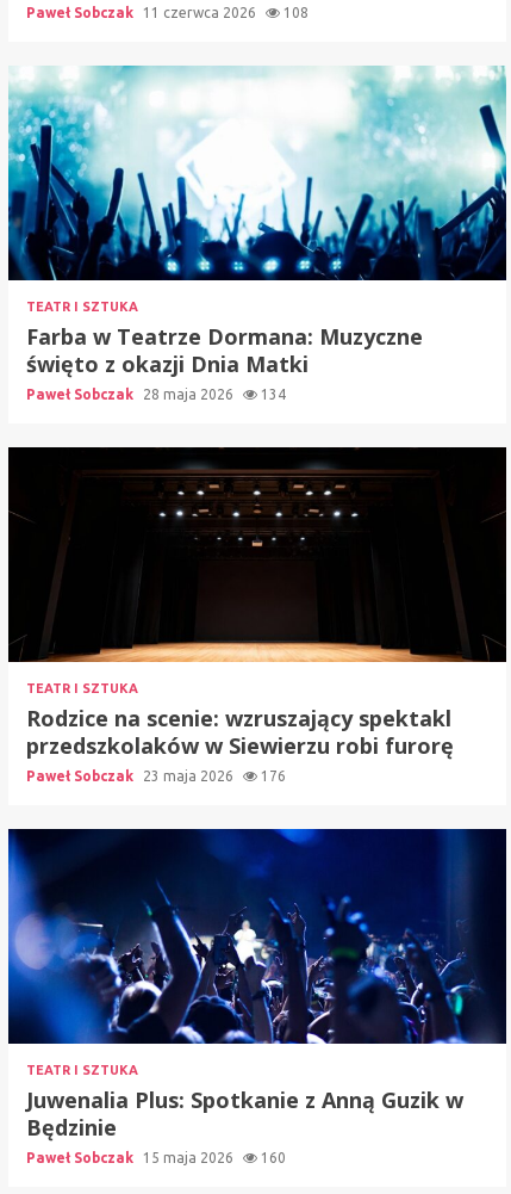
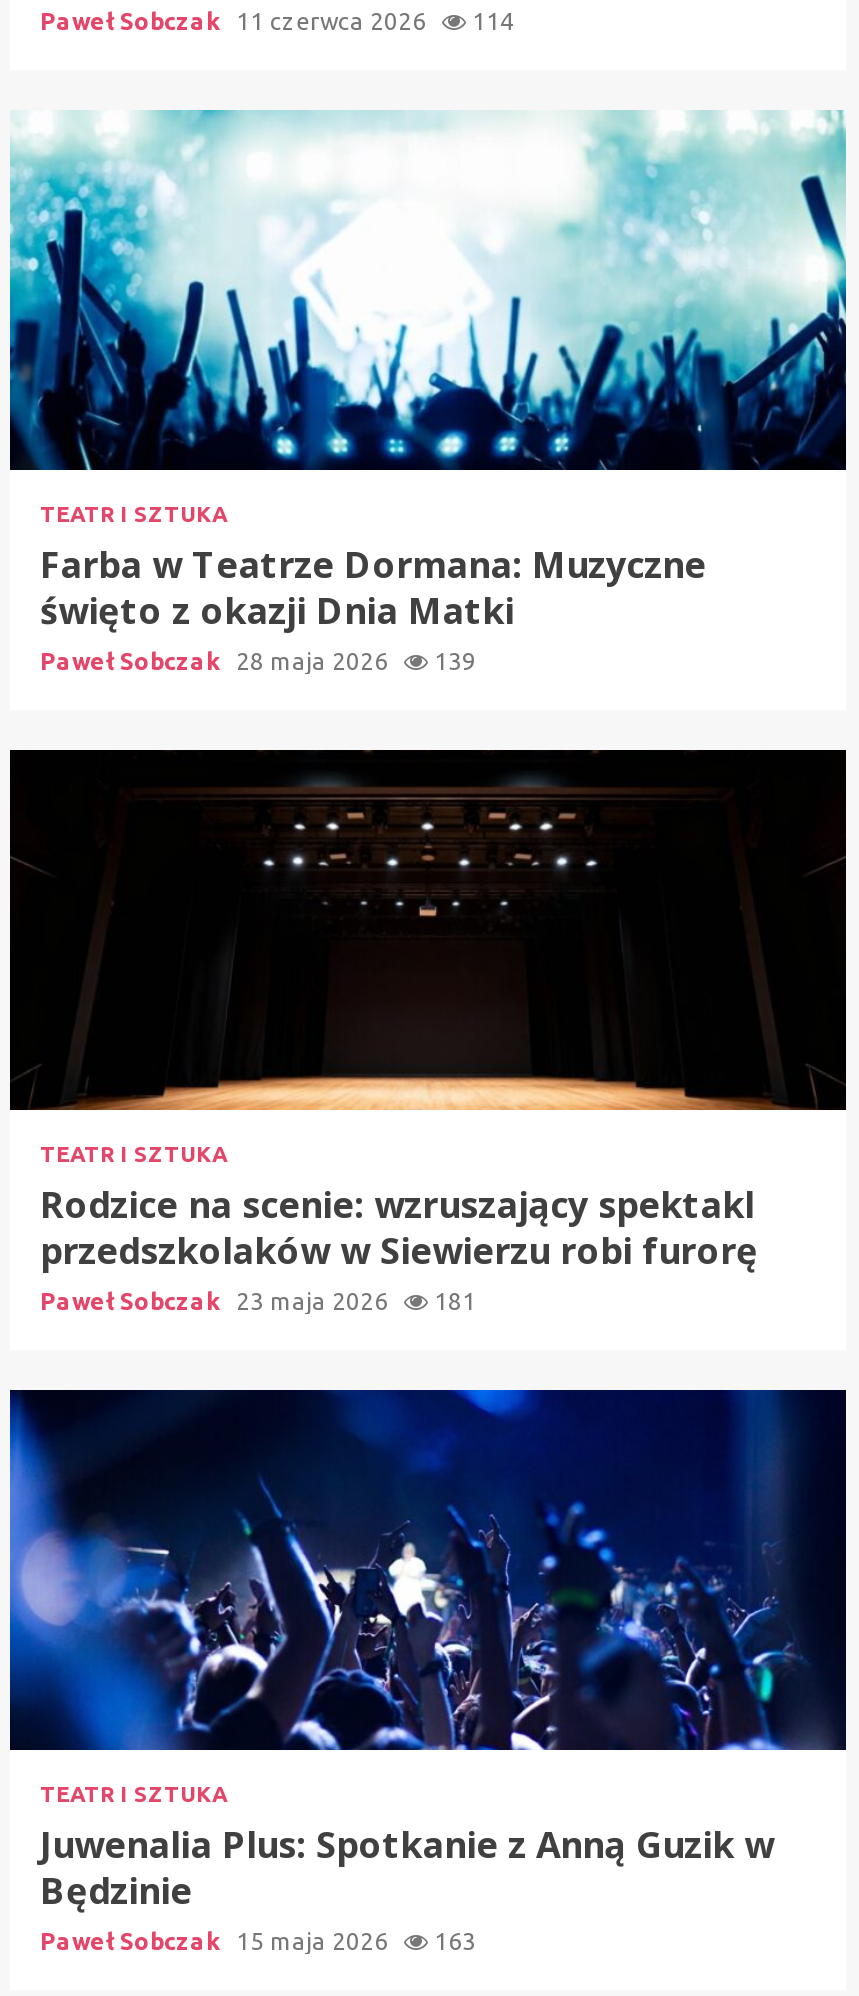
[26,4,309,20] Paweł Sobczak 11 czerwca 2026 108 -> [40,7,514,33] Paweł Sobczak 11 czerwca 2026 114
[26,386,286,402] Paweł Sobczak 28 maja 2026 134 -> [40,647,476,673] Paweł Sobczak 28 maja 2026 139
[26,768,286,783] Paweł Sobczak 23 maja 2026 176 -> [40,1287,476,1313] Paweł Sobczak 23 maja 2026 181
[26,1150,286,1165] Paweł Sobczak 15 maja 2026 160 -> [40,1927,476,1953] Paweł Sobczak 15 maja 2026 163

